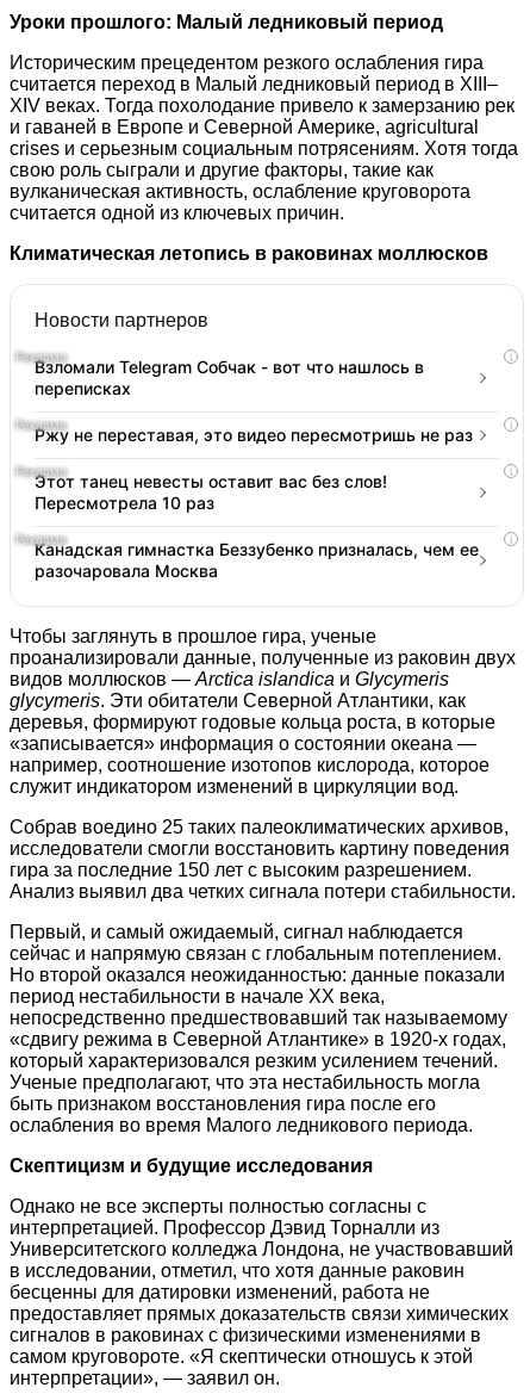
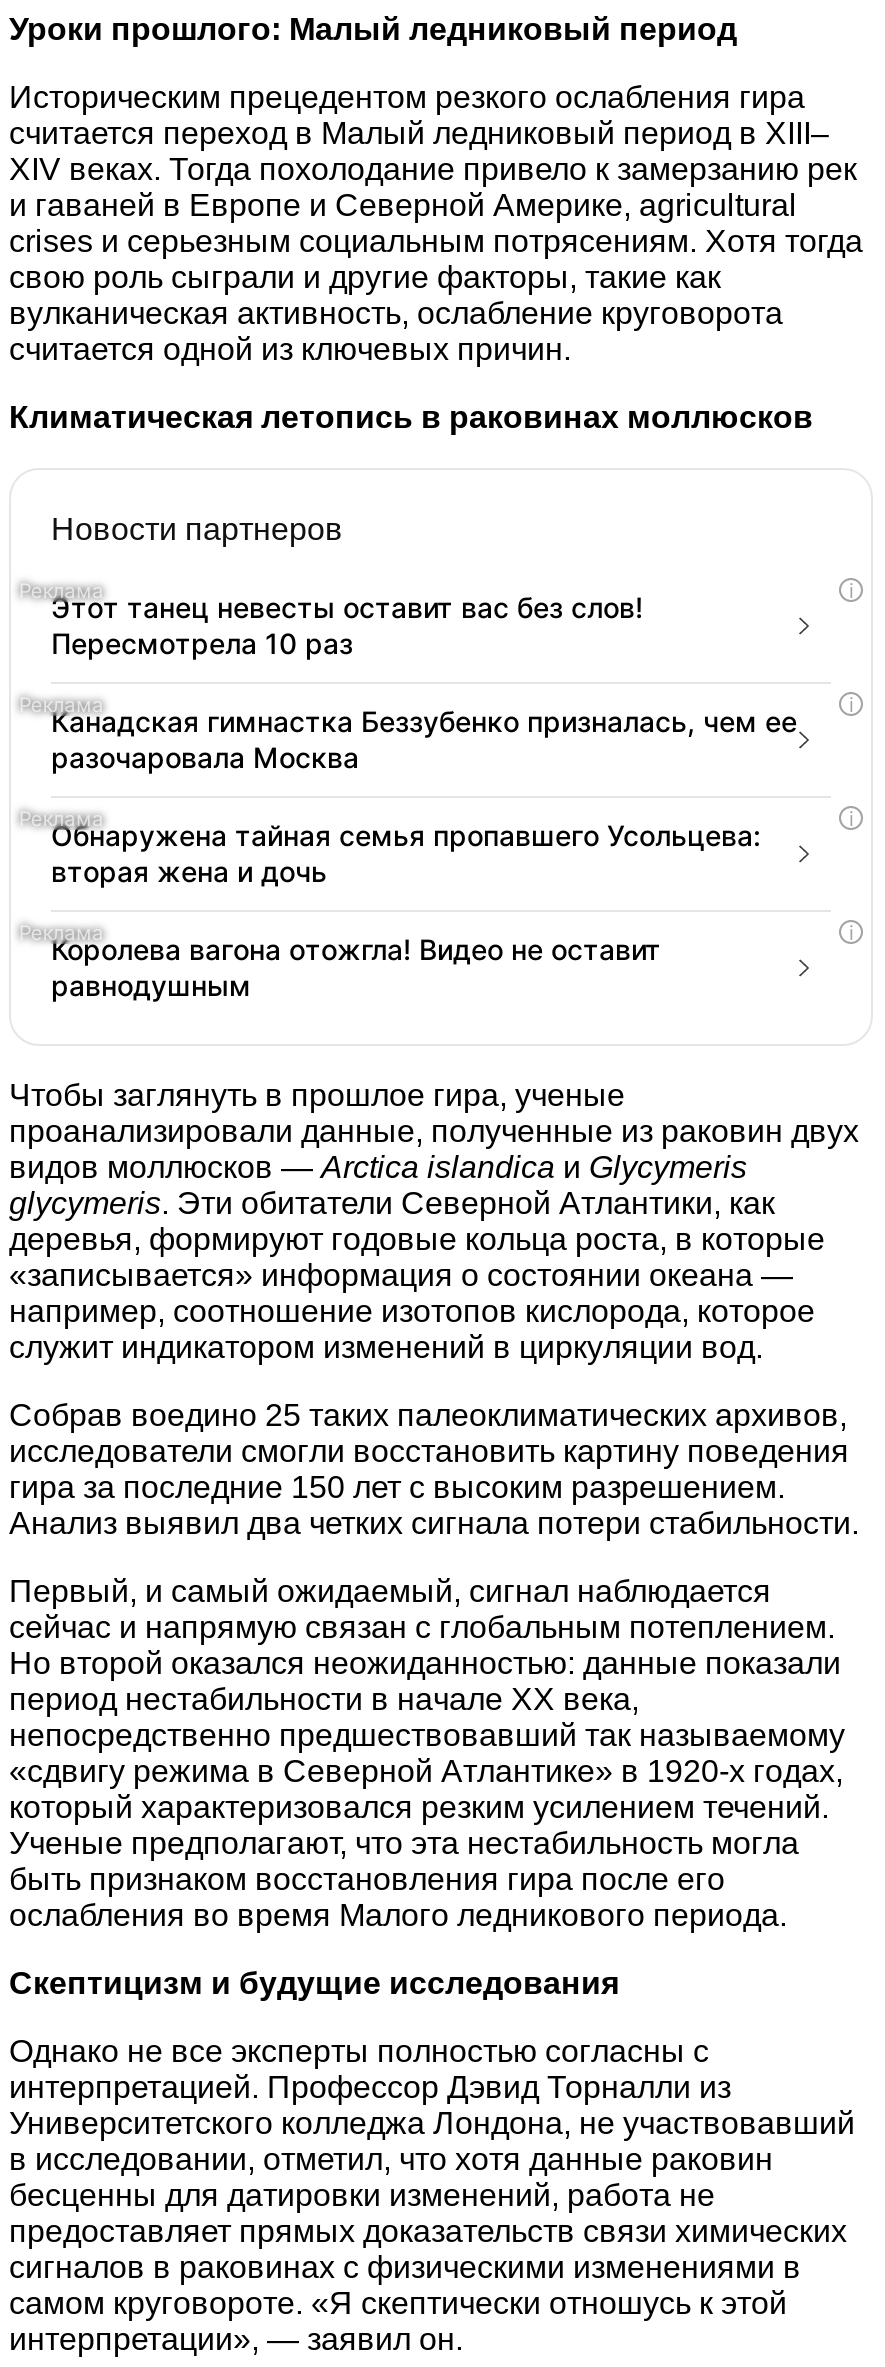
[35,356,473,445] Взломали Telegram Собчак - вот что нашлось в | переписках | Ржу не переставая, это видео пересмотришь не раз -> none
moved [35,471,479,581] -> [51,590,797,774]: Этот танец невесты оставит вас без слов! | Пересмотрела 10 раз | Канадская гимнастка Беззубенко призналась, чем ее | разочаровала Москва
none -> [51,818,761,1002] Обнаружена тайная семья пропавшего Усольцева: | вторая жена и дочь | Королева вагона отожгла! Видео не оставит | равнодушным

